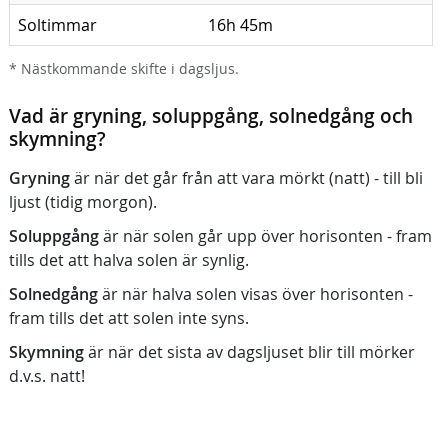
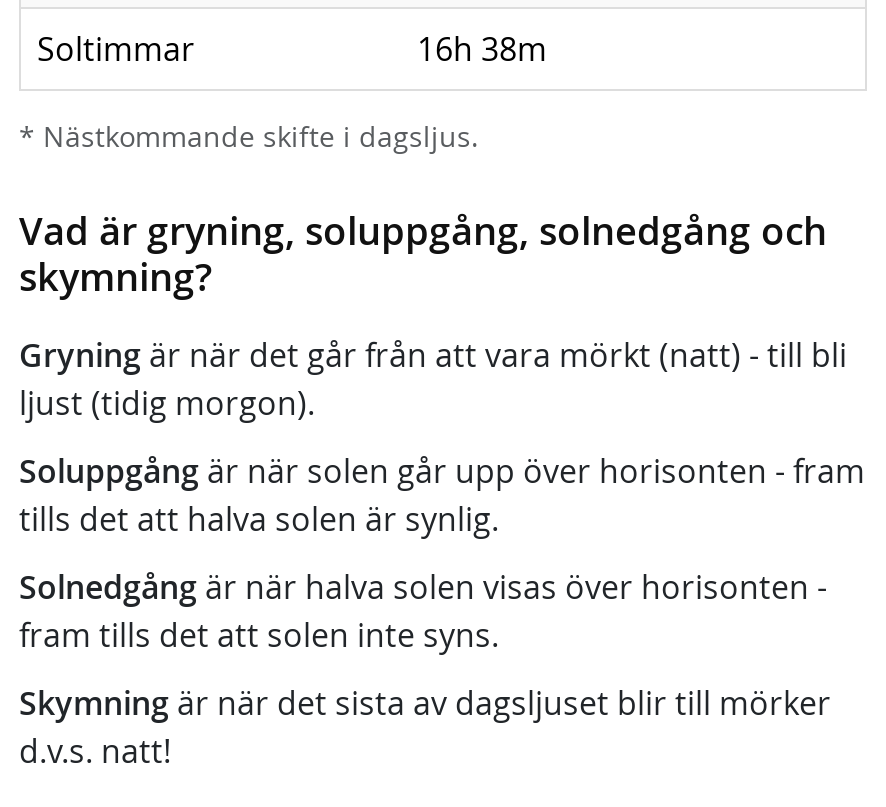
[208,14,273,36] 16h 45m -> [417,27,547,71] 16h 38m

